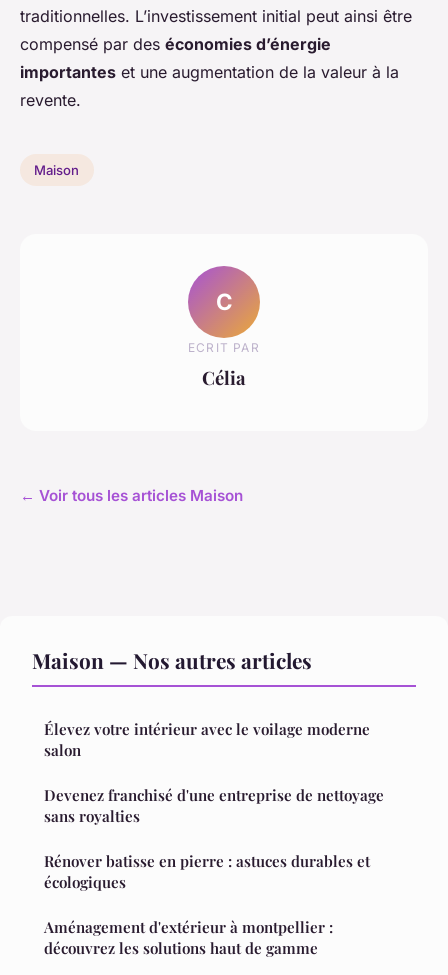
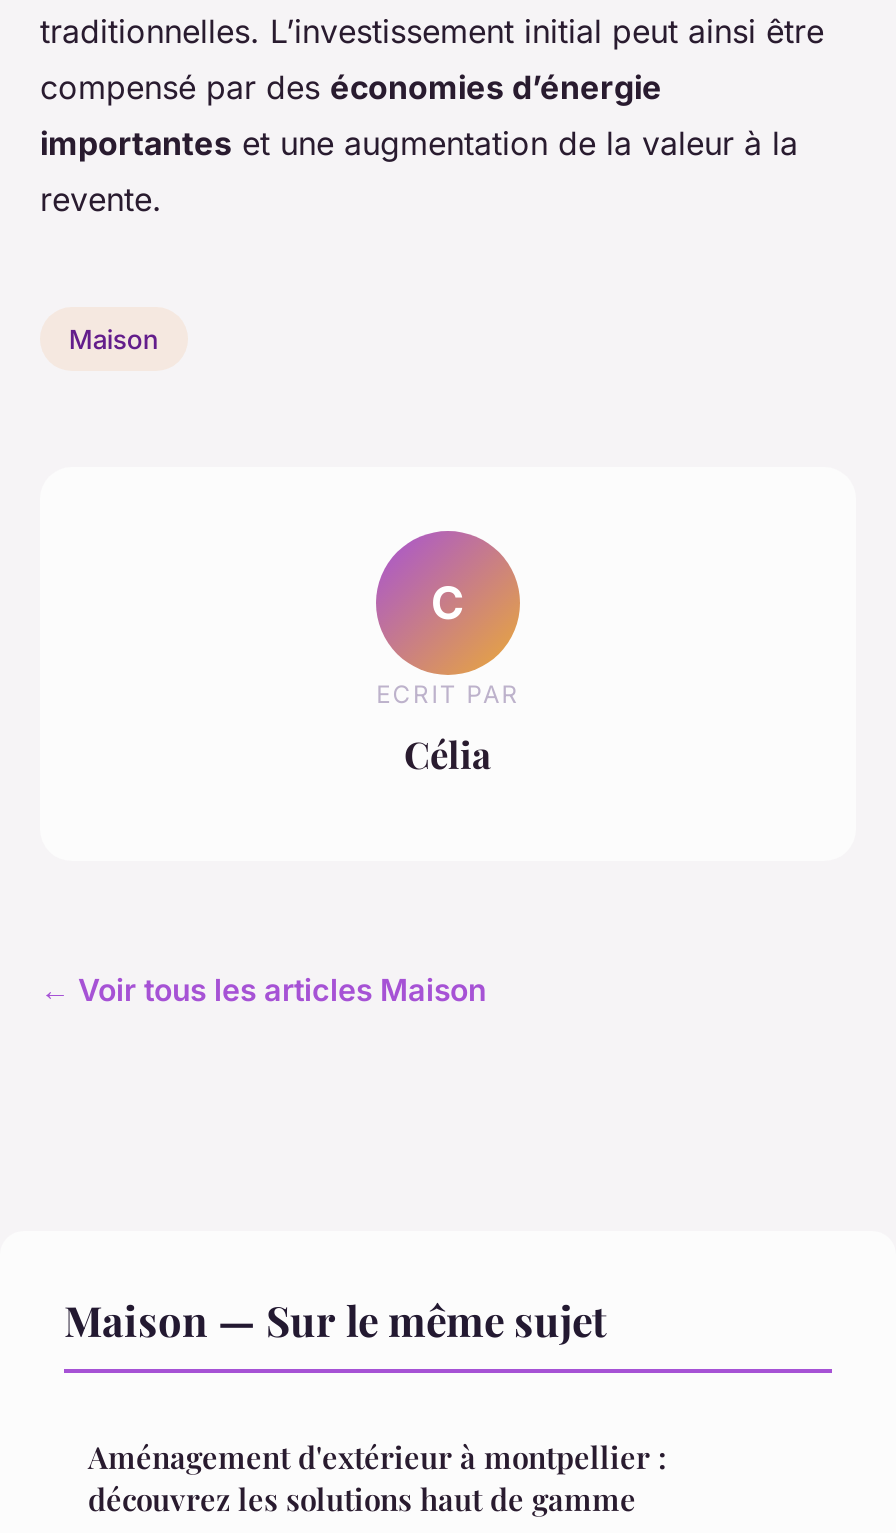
[32,646,384,892] Maison — Nos autres articles | Élevez votre intérieur avec le voilage moderne | salon | Devenez franchisé d'une entreprise de nettoyage | sans royalties | Rénover batisse en pierre : astuces durables et | écologiques -> [64,1291,606,1347] Maison — Sur le même sujet

